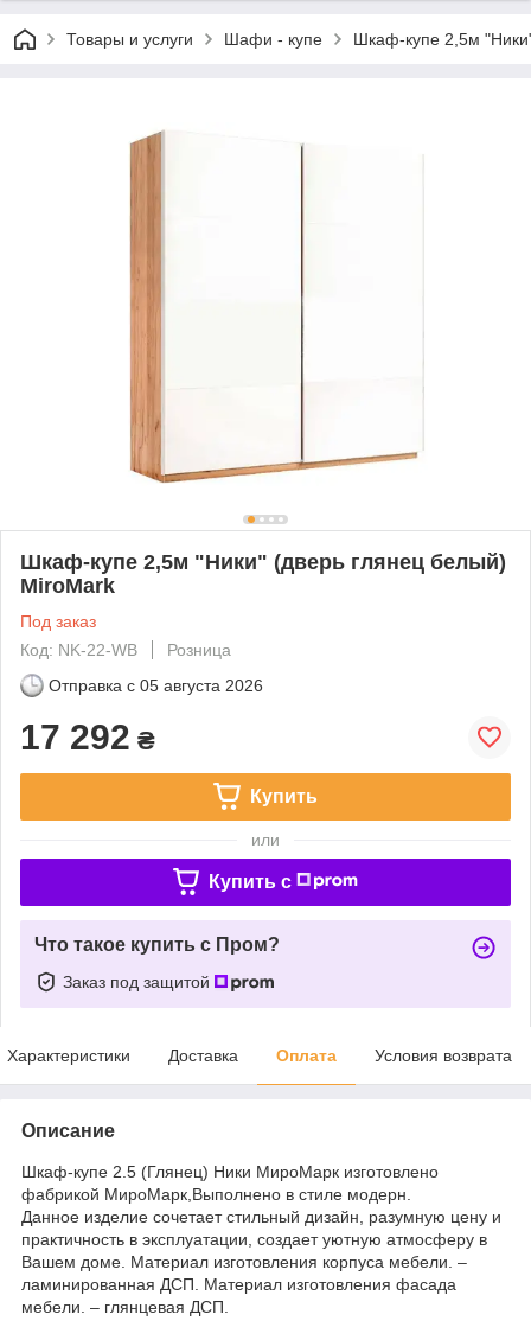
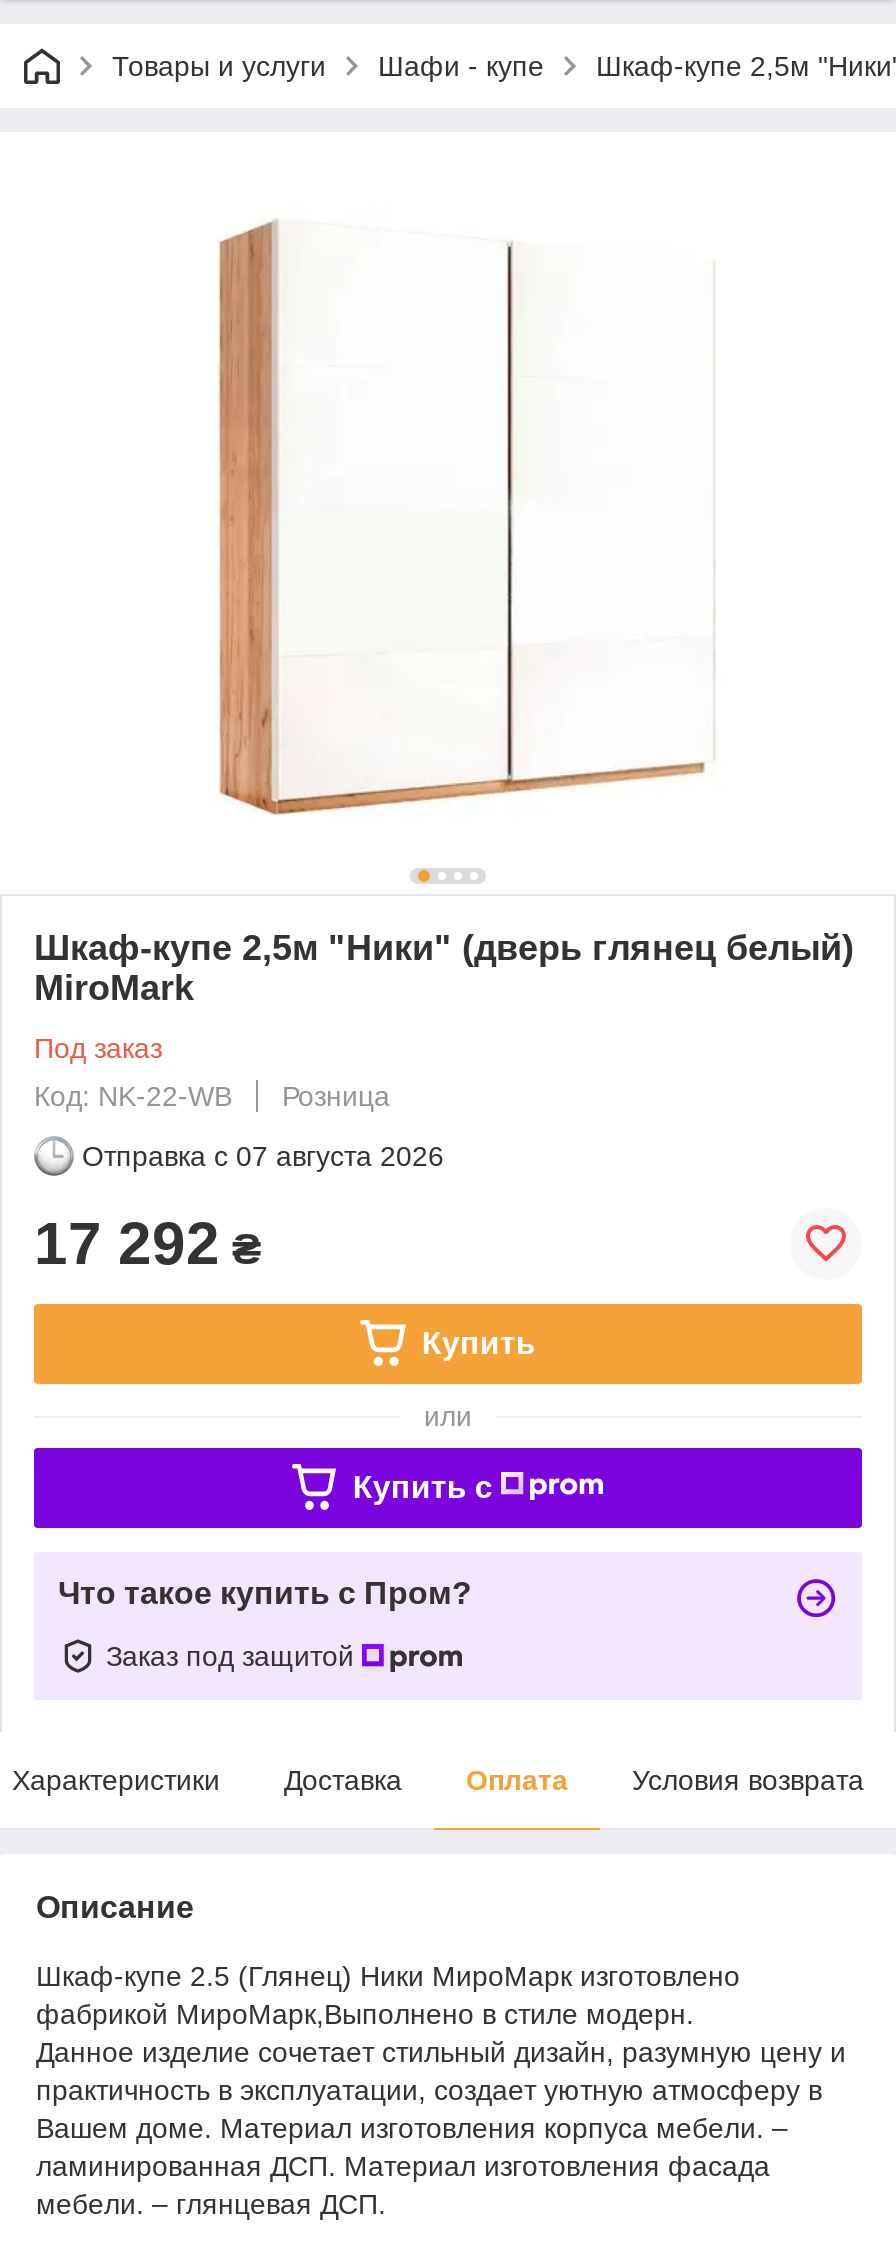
[49,676,263,695] Отправка с 05 августа 2026 -> [82,1140,444,1172] Отправка с 07 августа 2026

